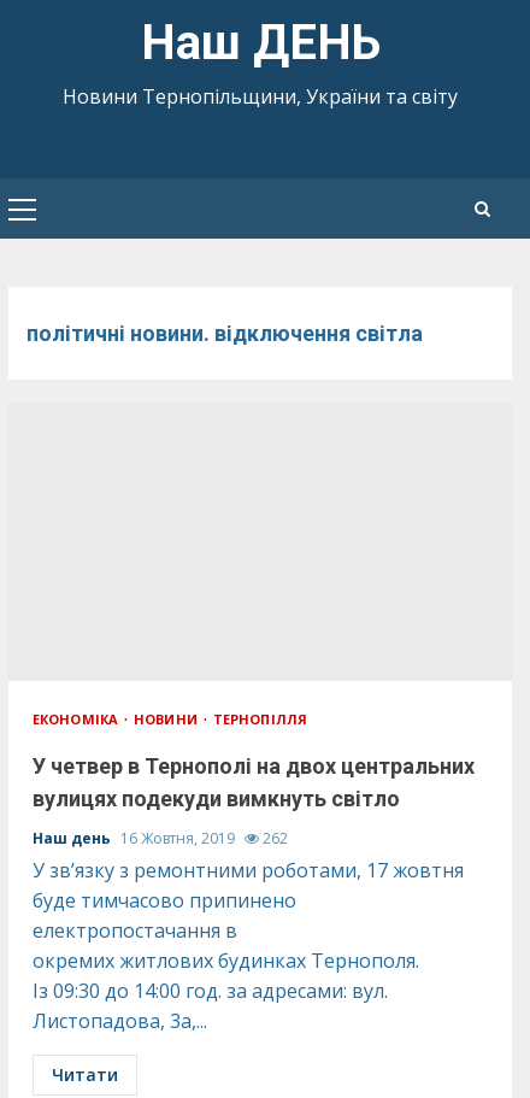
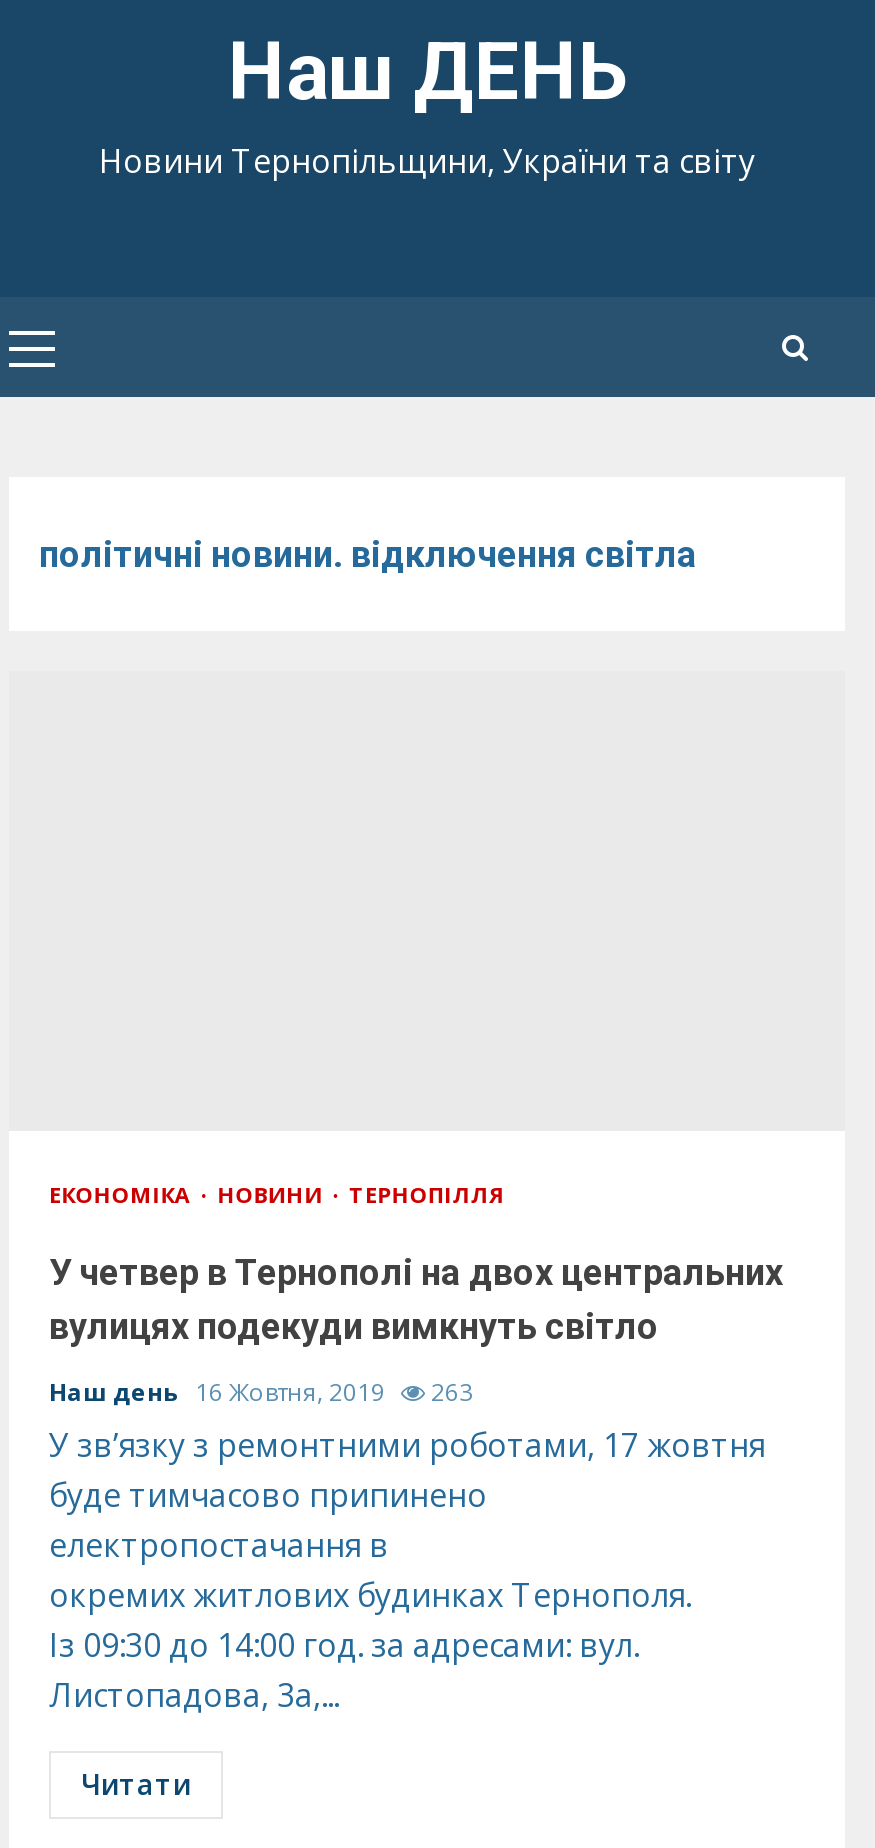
[33,828,288,849] Наш день 16 Жовтня, 2019 262 -> [49,1375,473,1409] Наш день 16 Жовтня, 2019 263

